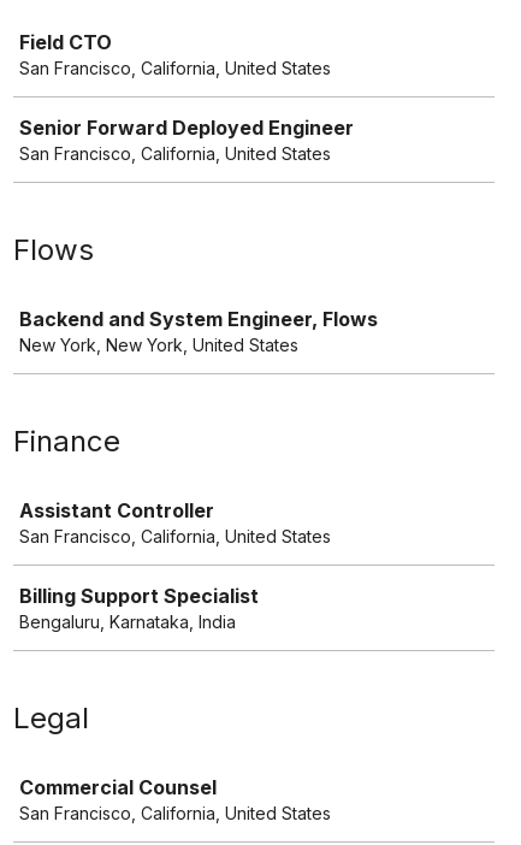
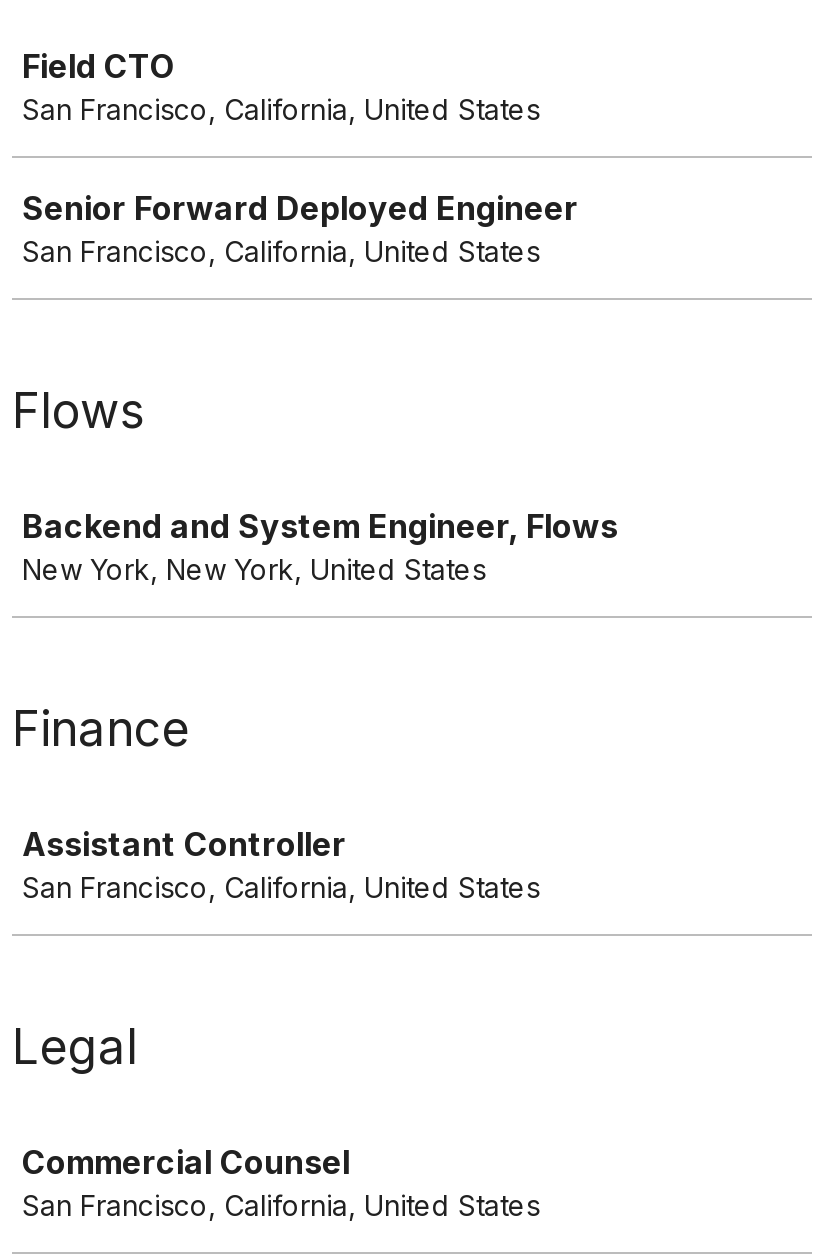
[19,584,259,632] Billing Support Specialist | Bengaluru, Karnataka, India -> none

